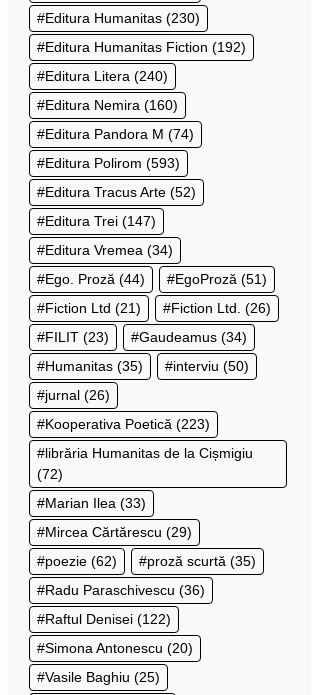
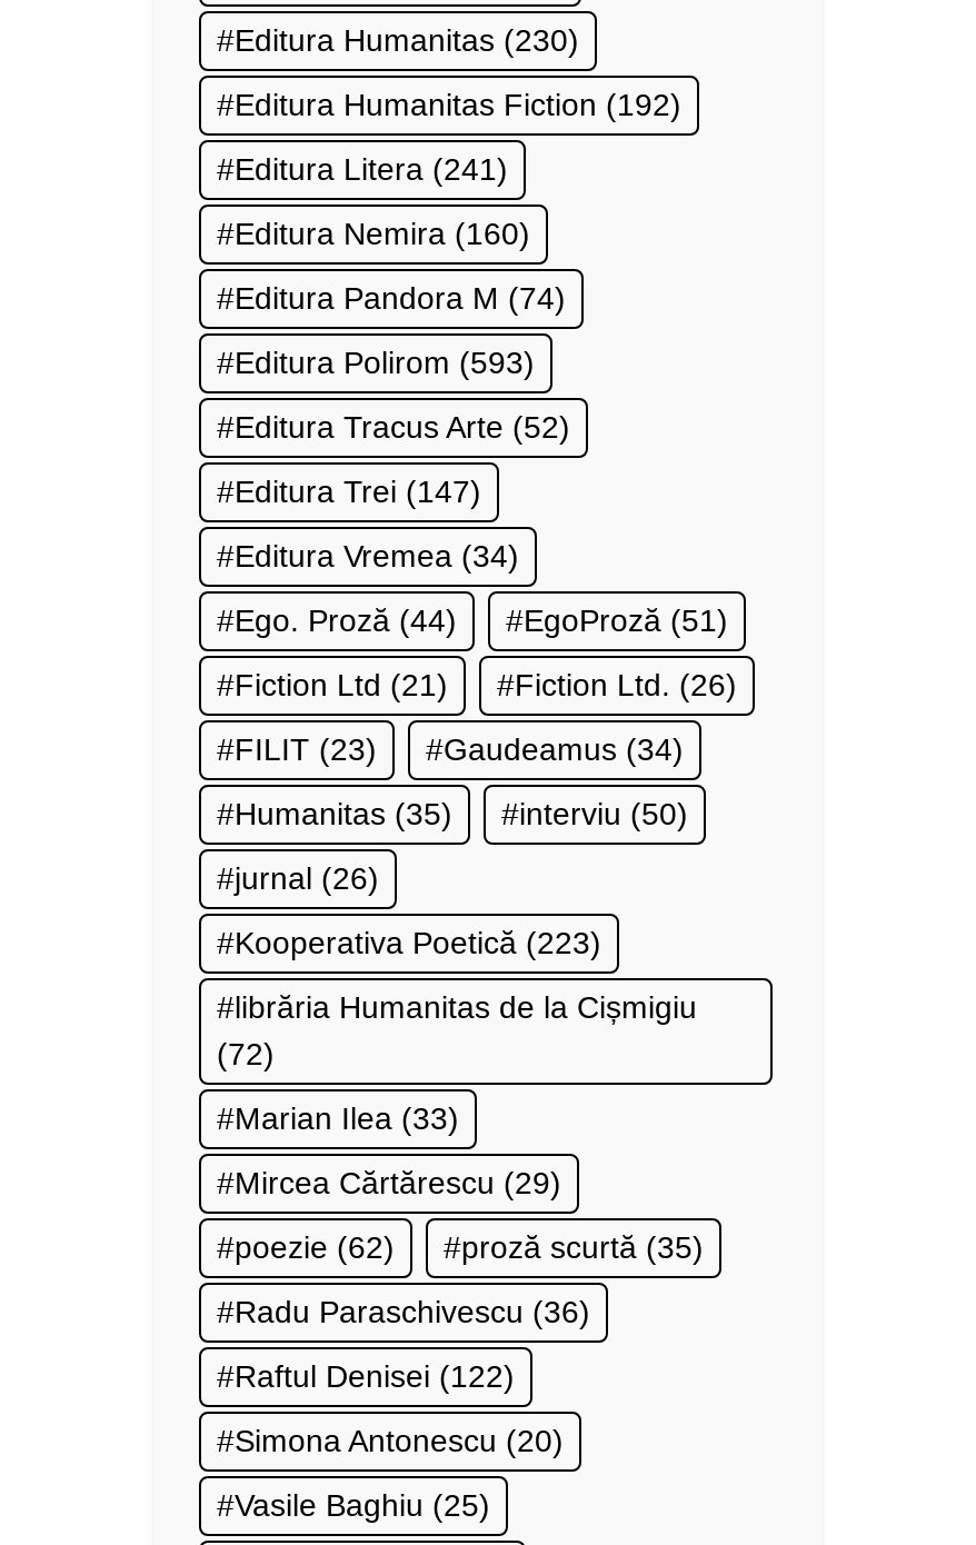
[45,68,168,84] Editura Litera (240) -> [235,152,508,188] Editura Litera (241)

